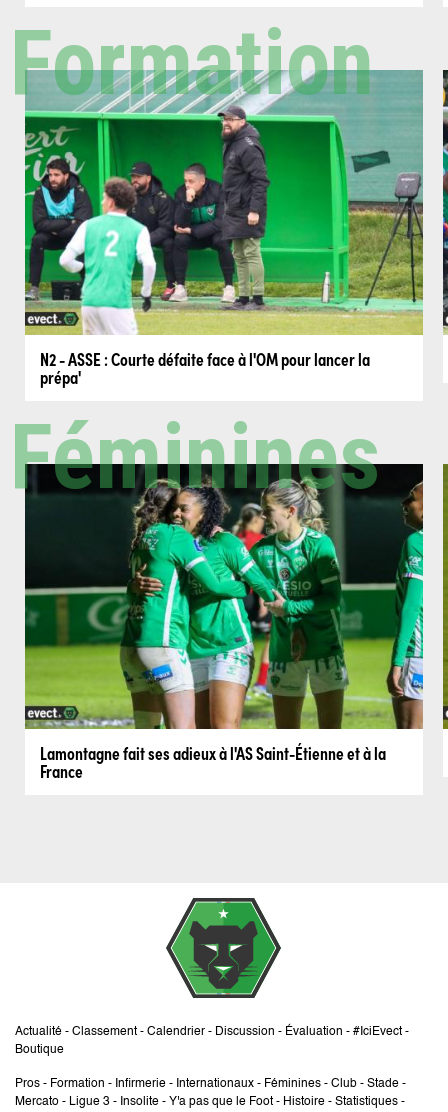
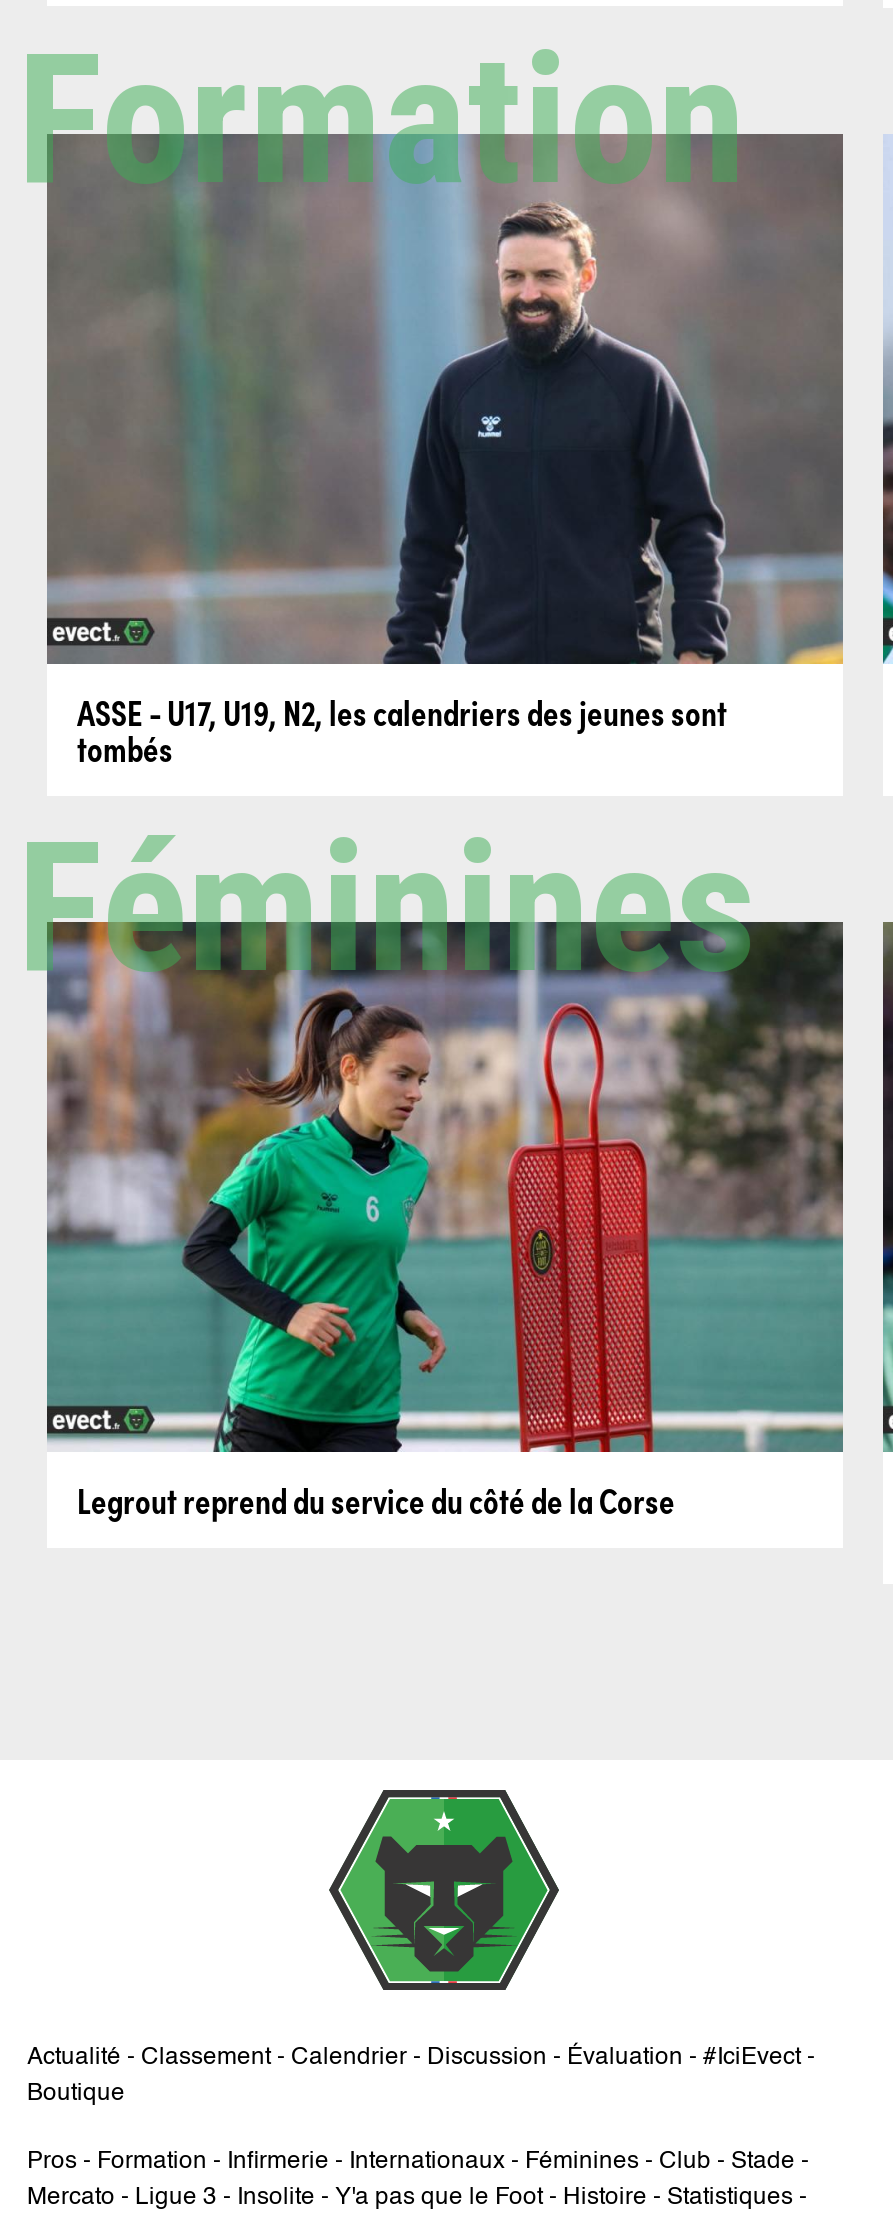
[24,70,424,389] [image] | N2 - ASSE : Courte défaite face à l'OM pour lancer la | prépa' -> [45,134,843,772] [image] | ASSE - U17, U19, N2, les calendriers des jeunes sont | tombés
[24,465,424,783] [image] | Lamontagne fait ses adieux à l'AS Saint-Étienne et à la | France -> [45,922,845,1524] [image] | Legrout reprend du service du côté de la Corse

